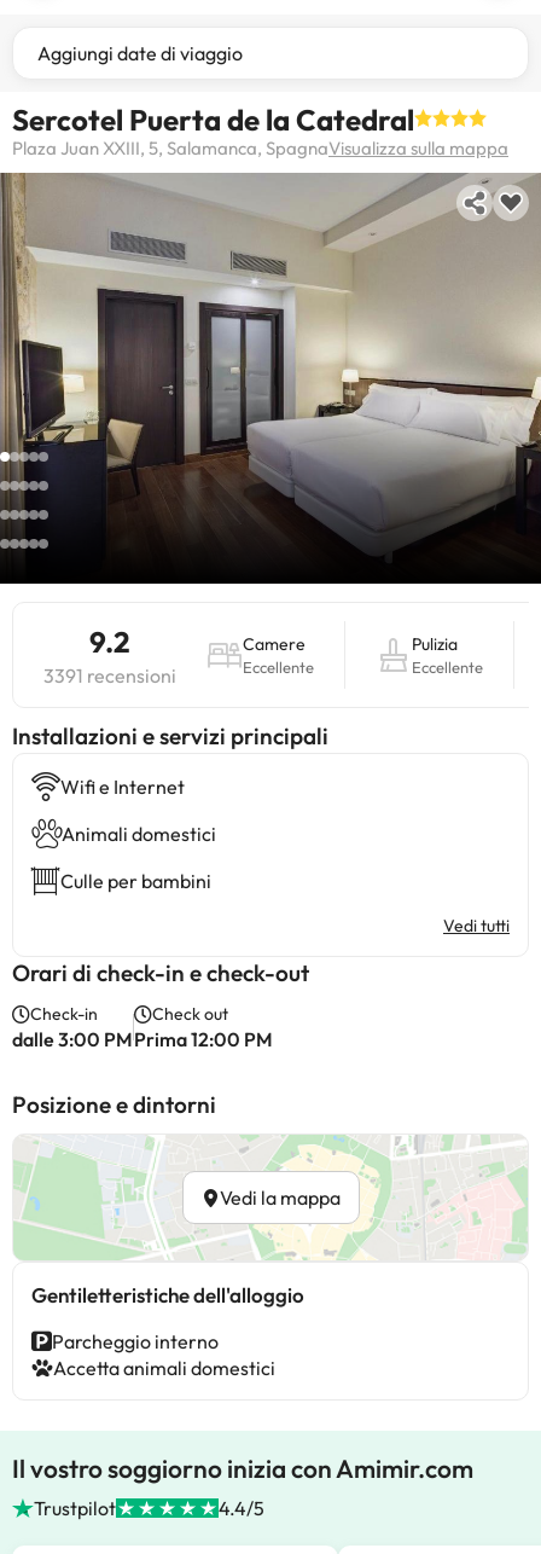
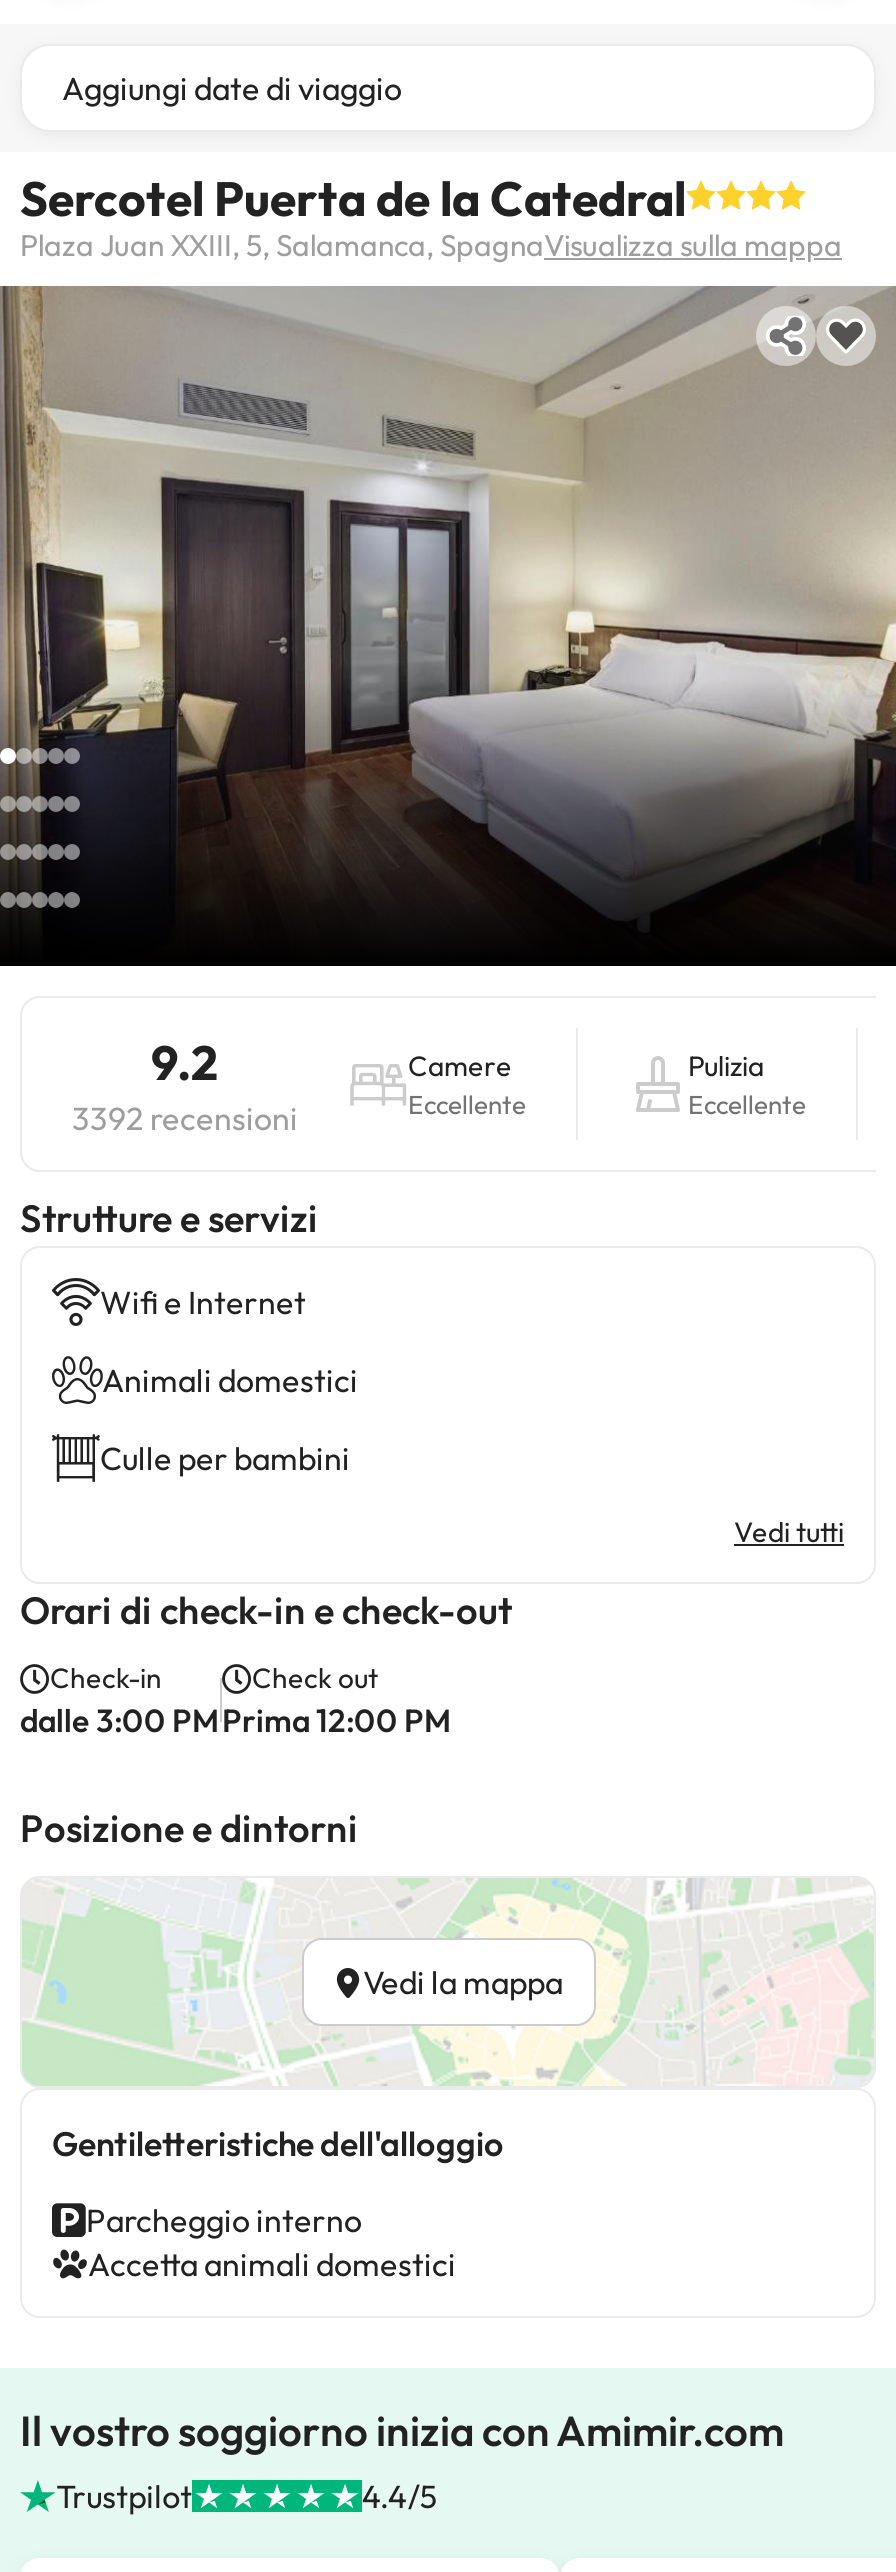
[43,663,176,688] 3391 recensioni -> [72,1098,298,1138] 3392 recensioni
[12,721,328,750] Installazioni e servizi principali -> [20,1194,318,1242] Strutture e servizi

